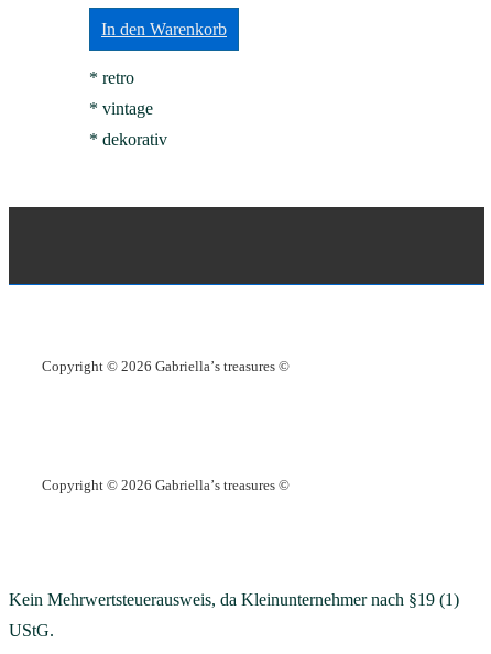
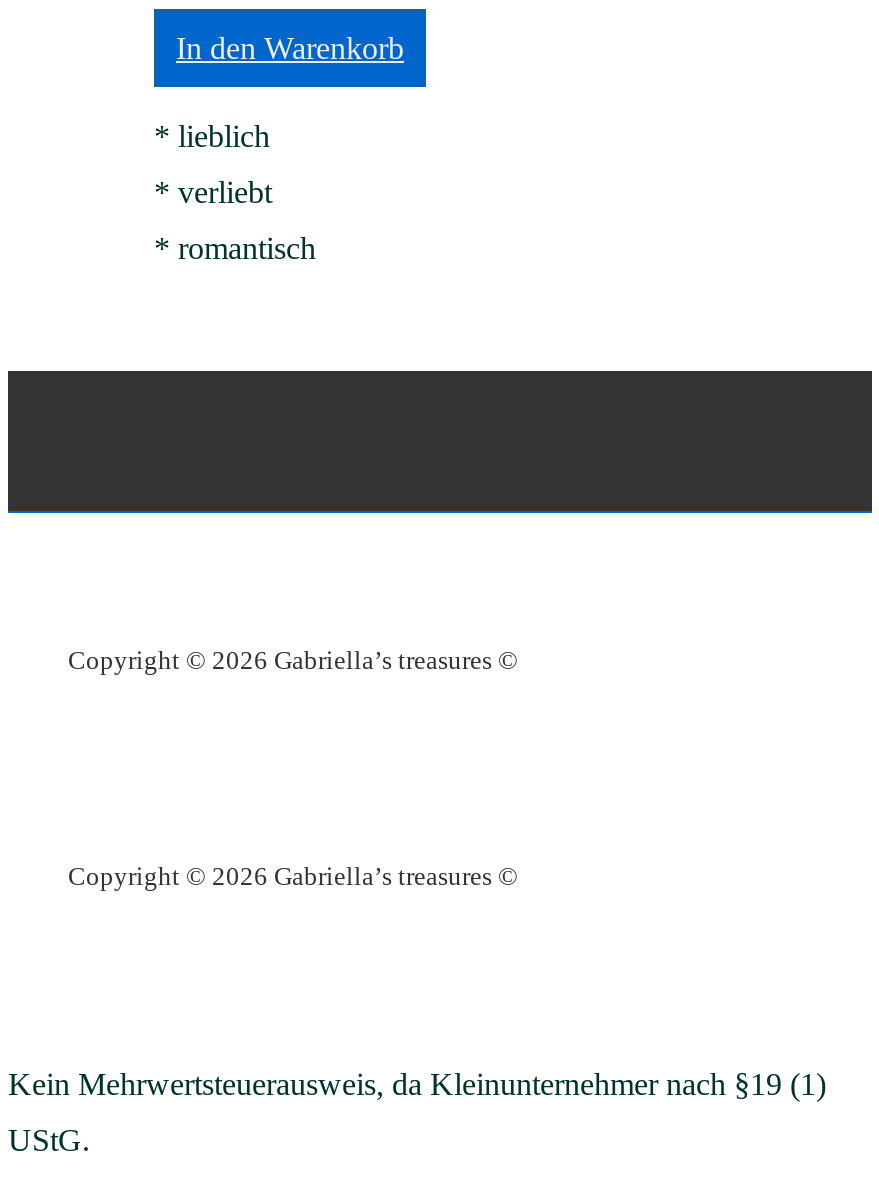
[89,68,134,87] * retro -> [154,118,270,152] * lieblich
[89,99,153,117] * vintage -> [154,174,272,208] * verliebt
[89,129,167,148] * dekorativ -> [154,230,316,264] * romantisch

